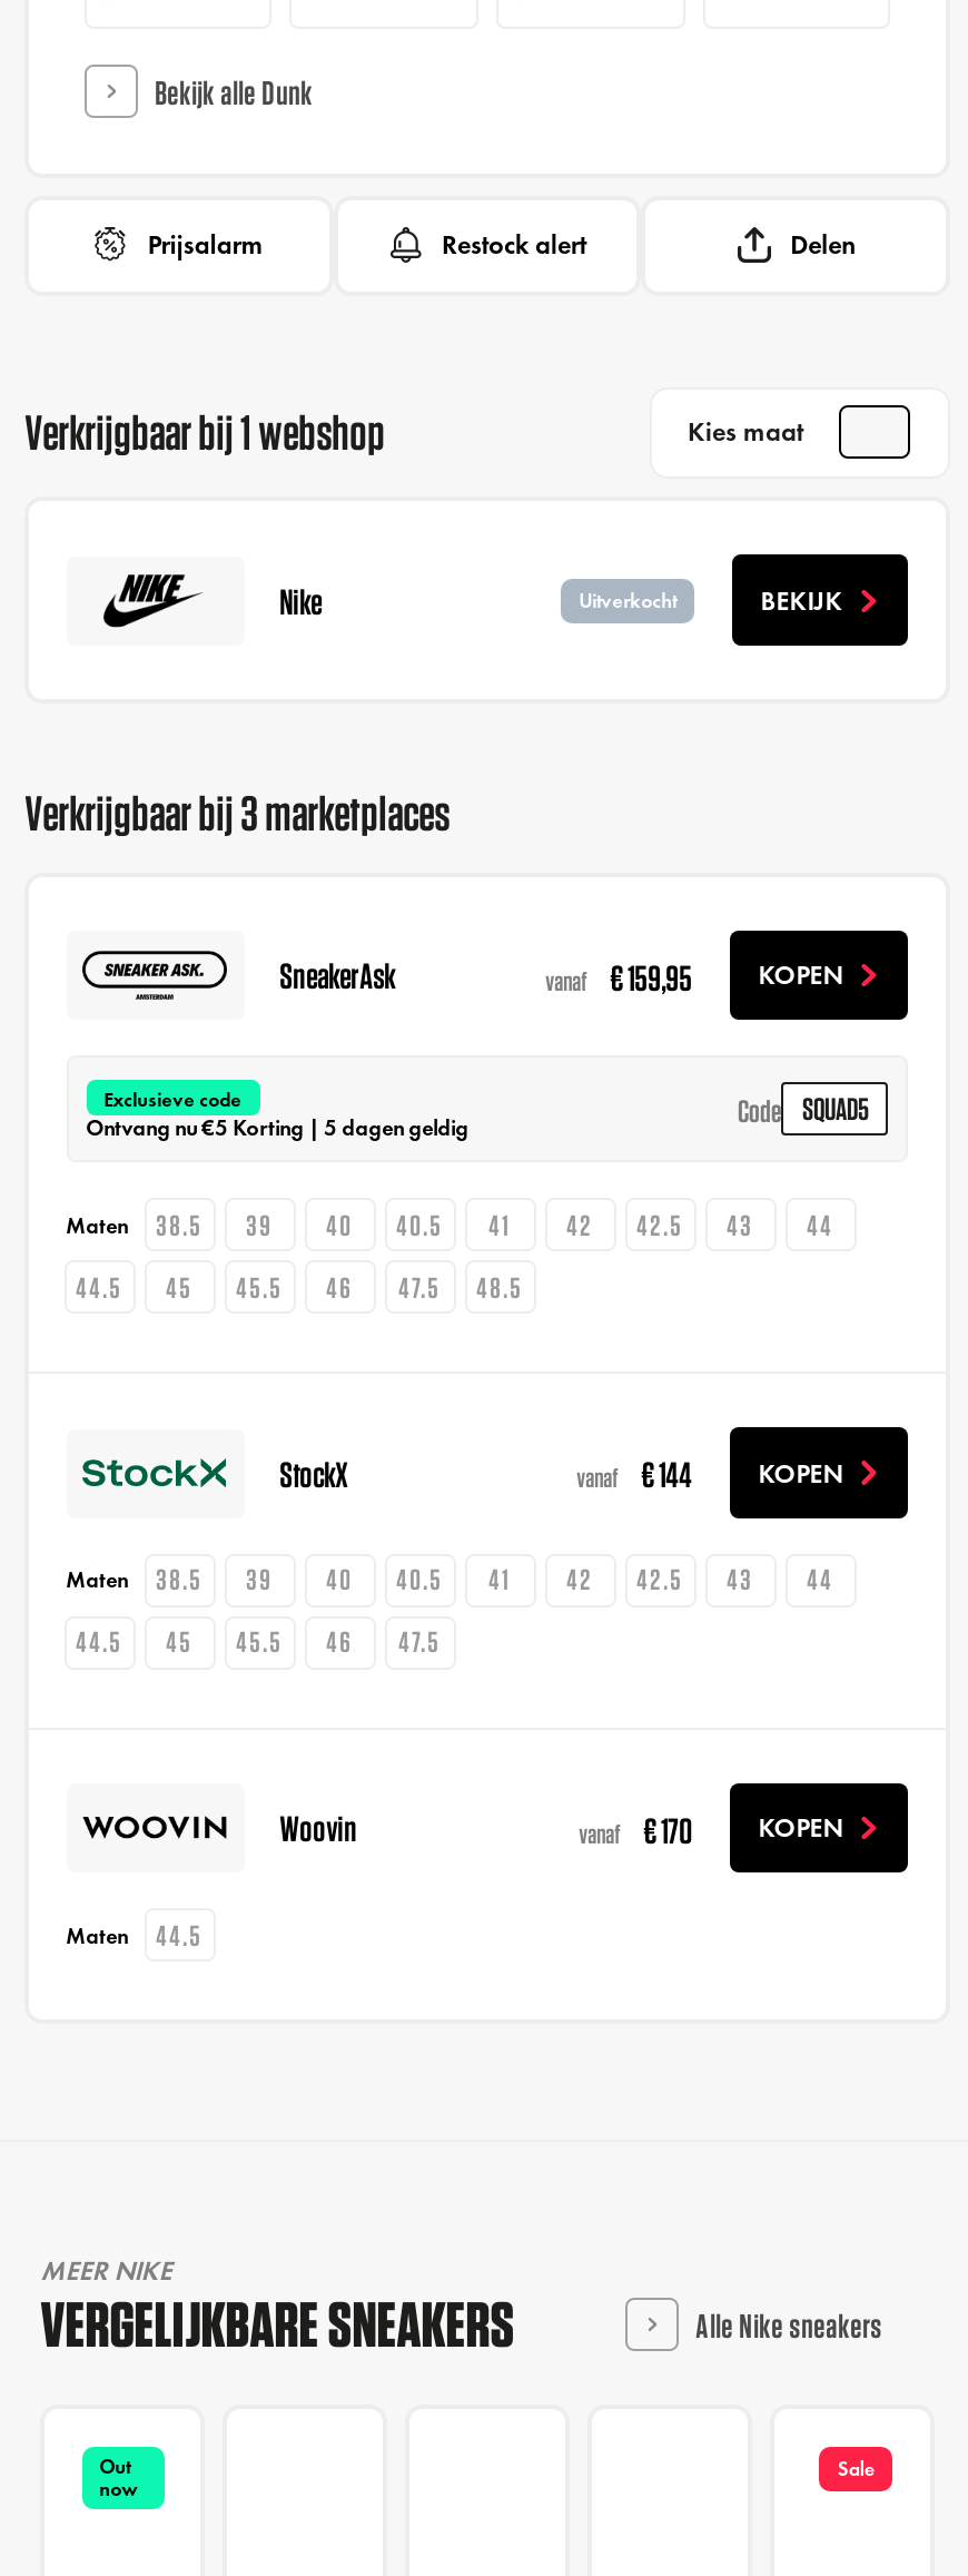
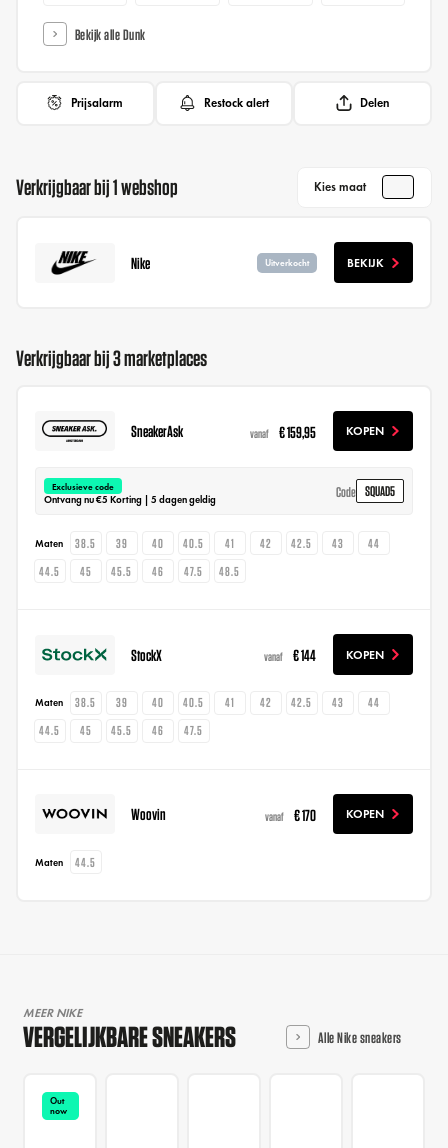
[837,2456,875,2482] Sale -> none

